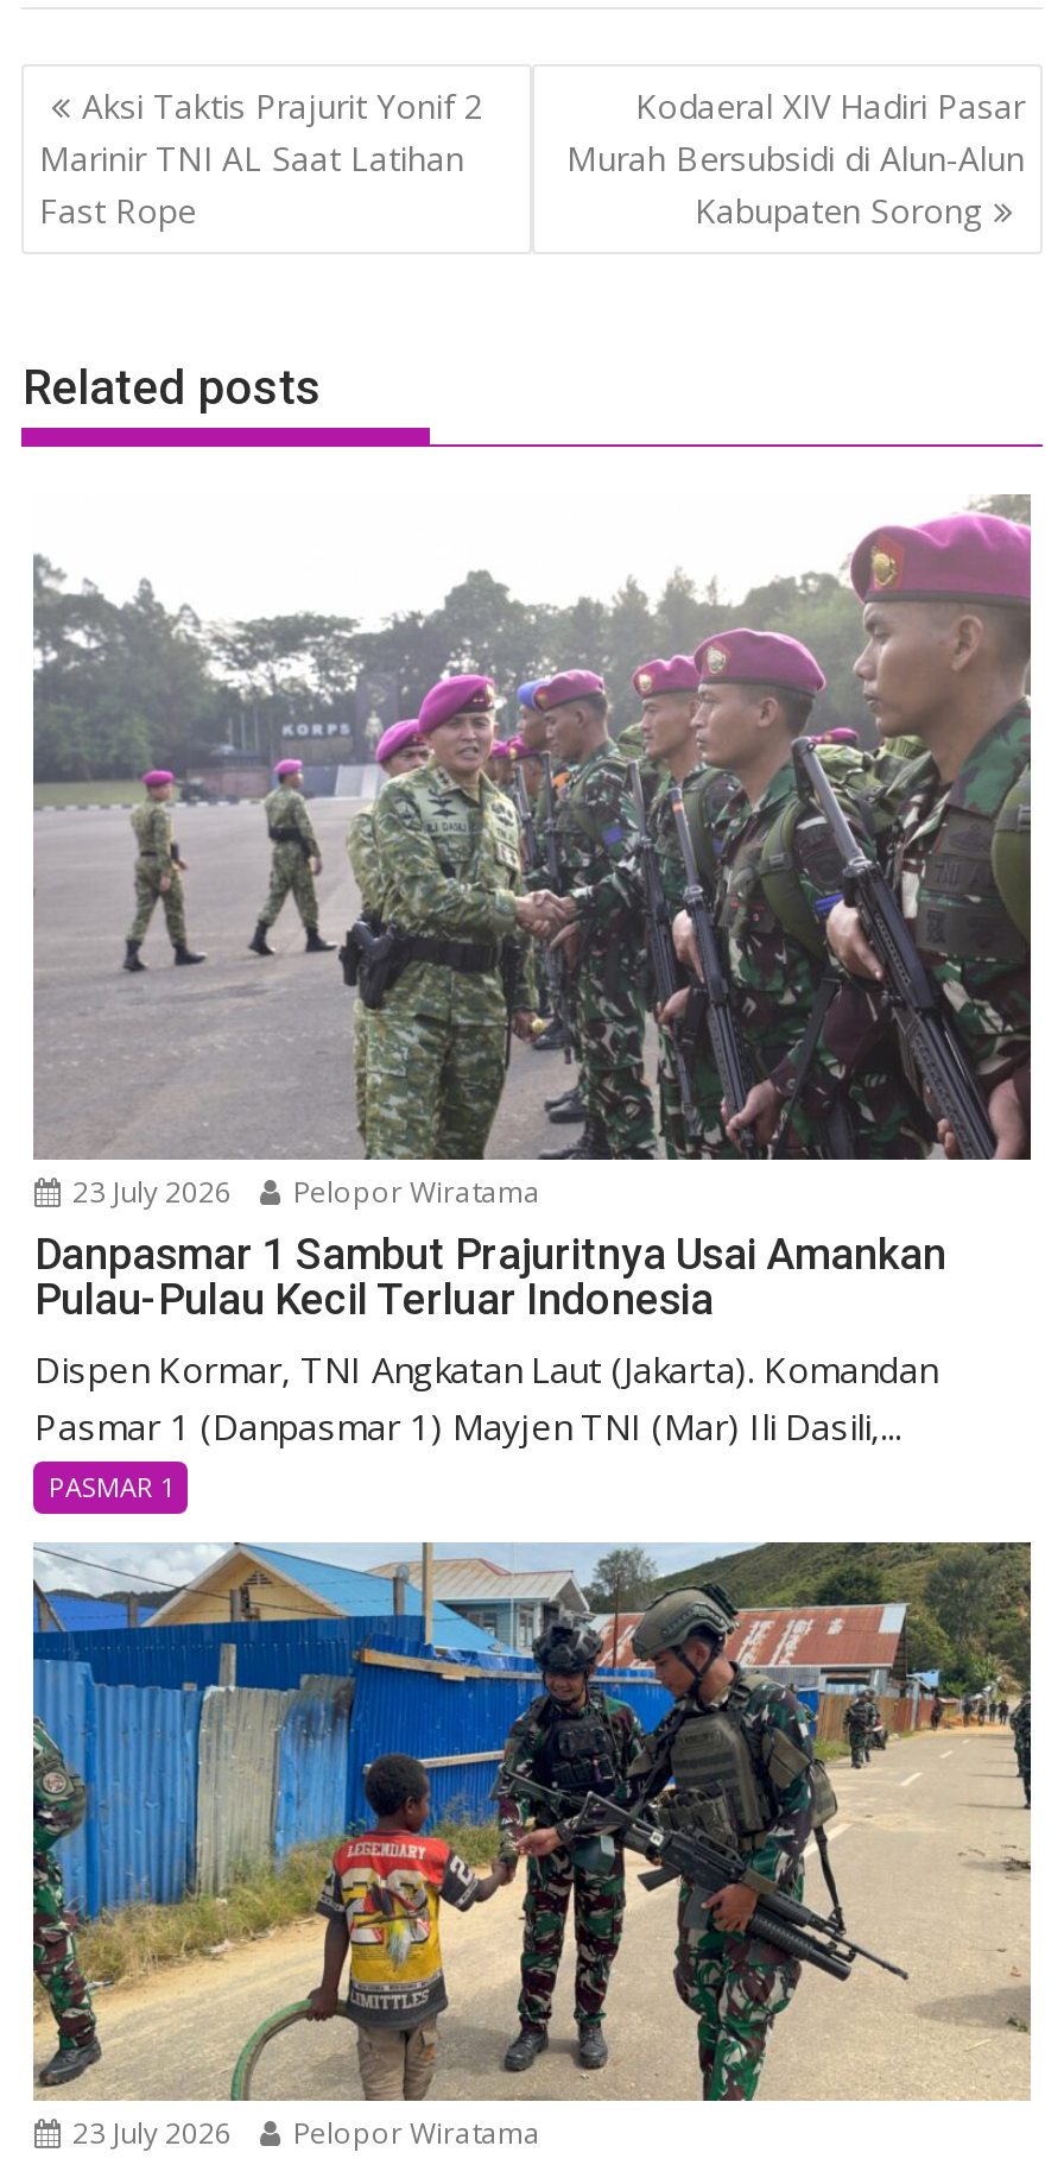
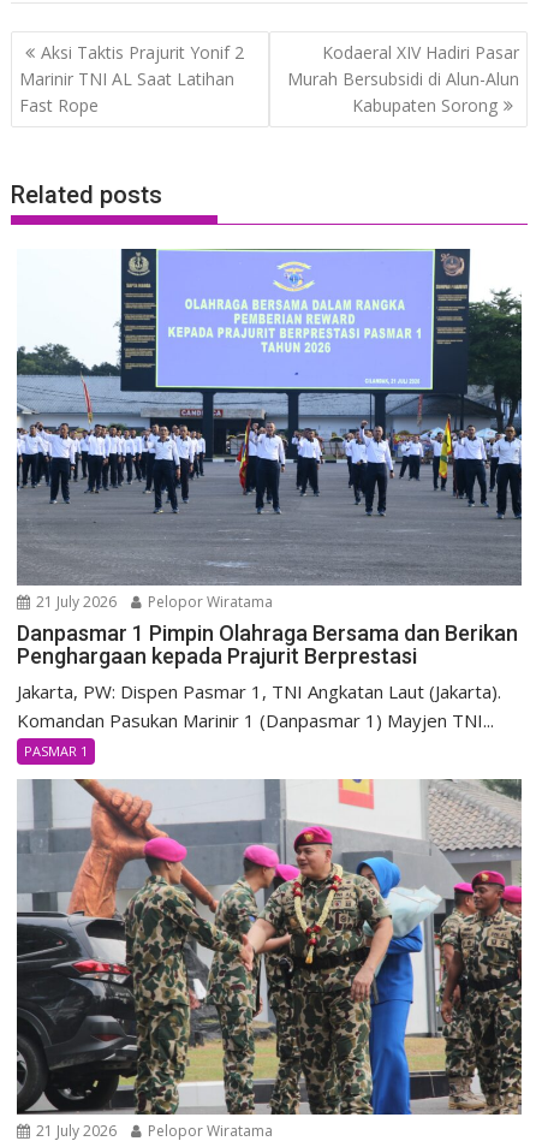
[31,492,1033,1212] [image] | 23 July 2026 Pelopor Wiratama -> [17,248,523,612] [image] | 21 July 2026 Pelopor Wiratama
[34,1228,946,1449] Danpasmar 1 Sambut Prajuritnya Usai Amankan | Pulau-Pulau Kecil Terluar Indonesia | Dispen Kormar, TNI Angkatan Laut (Jakarta). Komandan | Pasmar 1 (Danpasmar 1) Mayjen TNI (Mar) Ili Dasili,... -> [17,620,519,732] Danpasmar 1 Pimpin Olahraga Bersama dan Berikan | Penghargaan kepada Prajurit Berprestasi | Jakarta, PW: Dispen Pasmar 1, TNI Angkatan Laut (Jakarta). | Komandan Pasukan Marinir 1 (Danpasmar 1) Mayjen TNI...
[31,1540,1031,2154] [image] | 23 July 2026 Pelopor Wiratama -> [16,779,523,1141] [image] | 21 July 2026 Pelopor Wiratama

